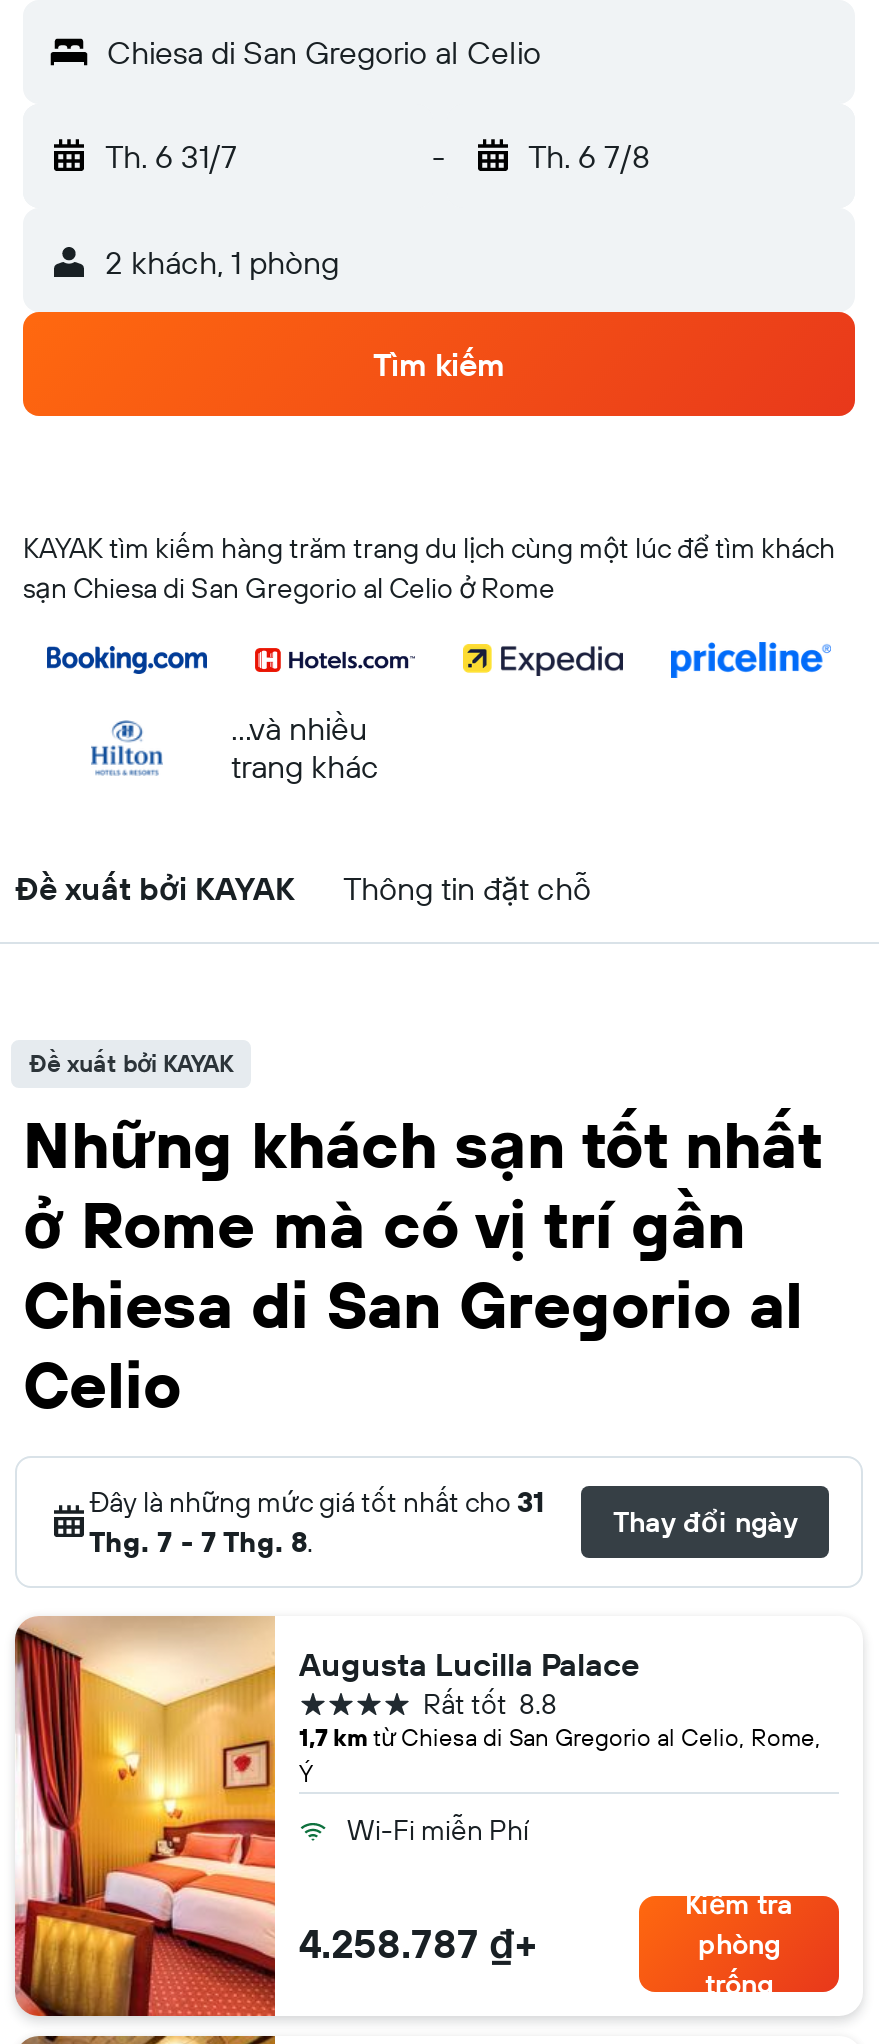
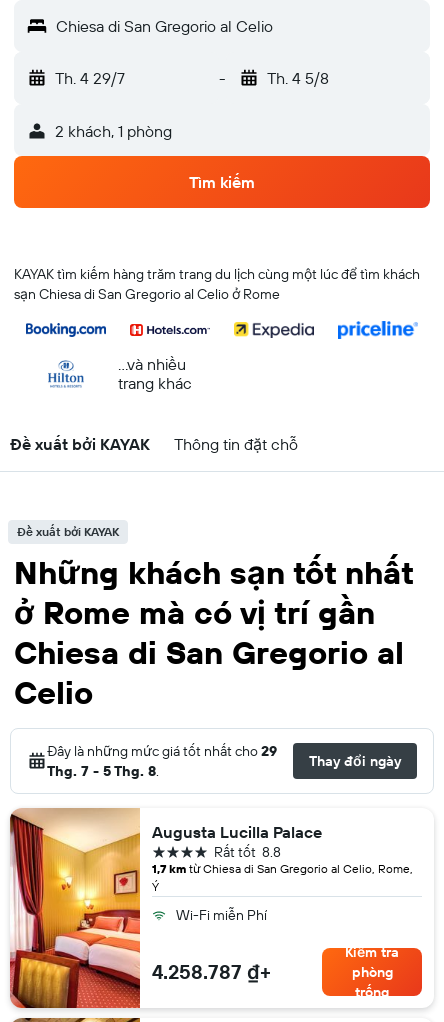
[105,136,237,176] Th. 6 31/7 -> [55,68,125,88] Th. 4 29/7
[528,136,650,176] Th. 6 7/8 -> [266,68,328,88] Th. 4 5/8
[89,1484,545,1520] Đây là những mức giá tốt nhất cho 31 -> [47,742,277,760] Đây là những mức giá tốt nhất cho 29
[89,1524,313,1560] Thg. 7 - 7 Thg. 8. -> [47,762,159,780] Thg. 7 - 5 Thg. 8.

